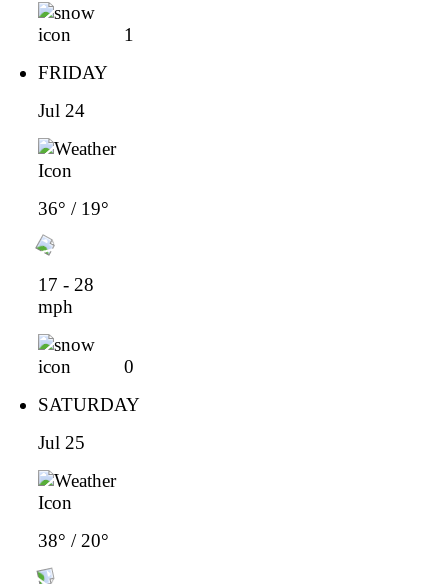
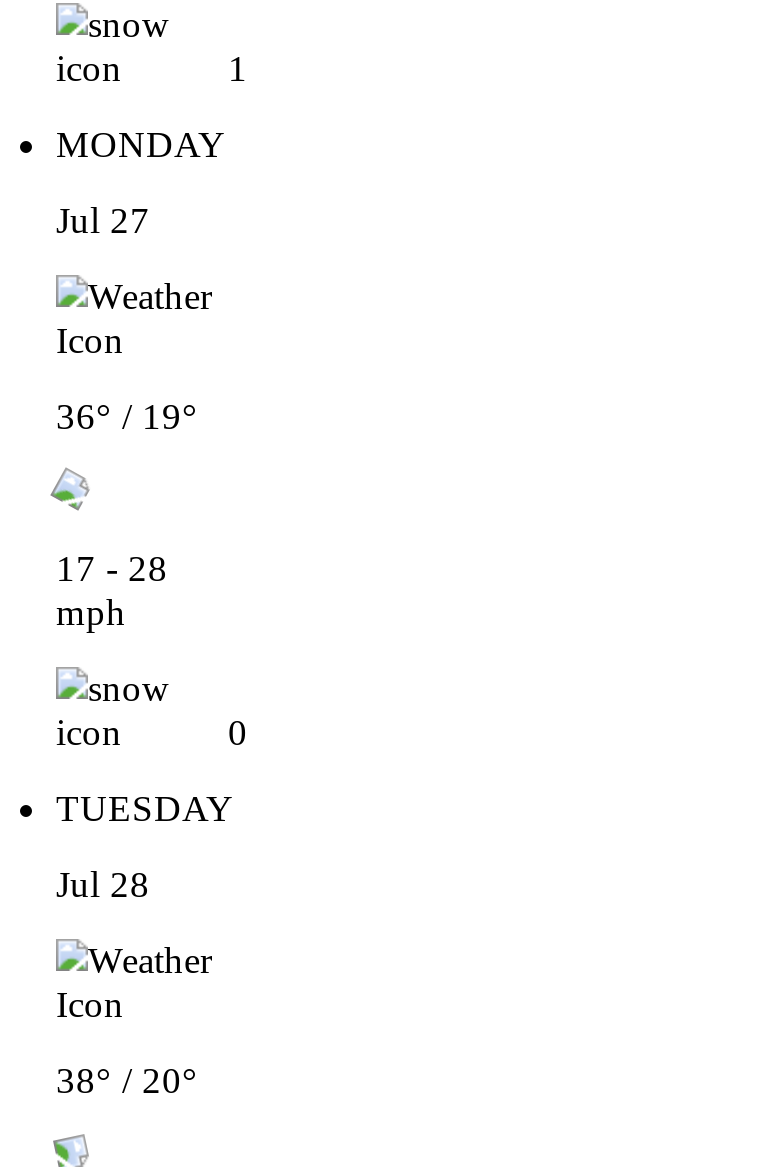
[38,62,108,83] FRIDAY -> [56,123,226,165] MONDAY
[38,100,85,121] Jul 24 -> [56,199,150,241] Jul 27
[38,394,140,415] SATURDAY -> [56,787,234,829] TUESDAY
[38,432,85,453] Jul 25 -> [56,863,150,905] Jul 28

